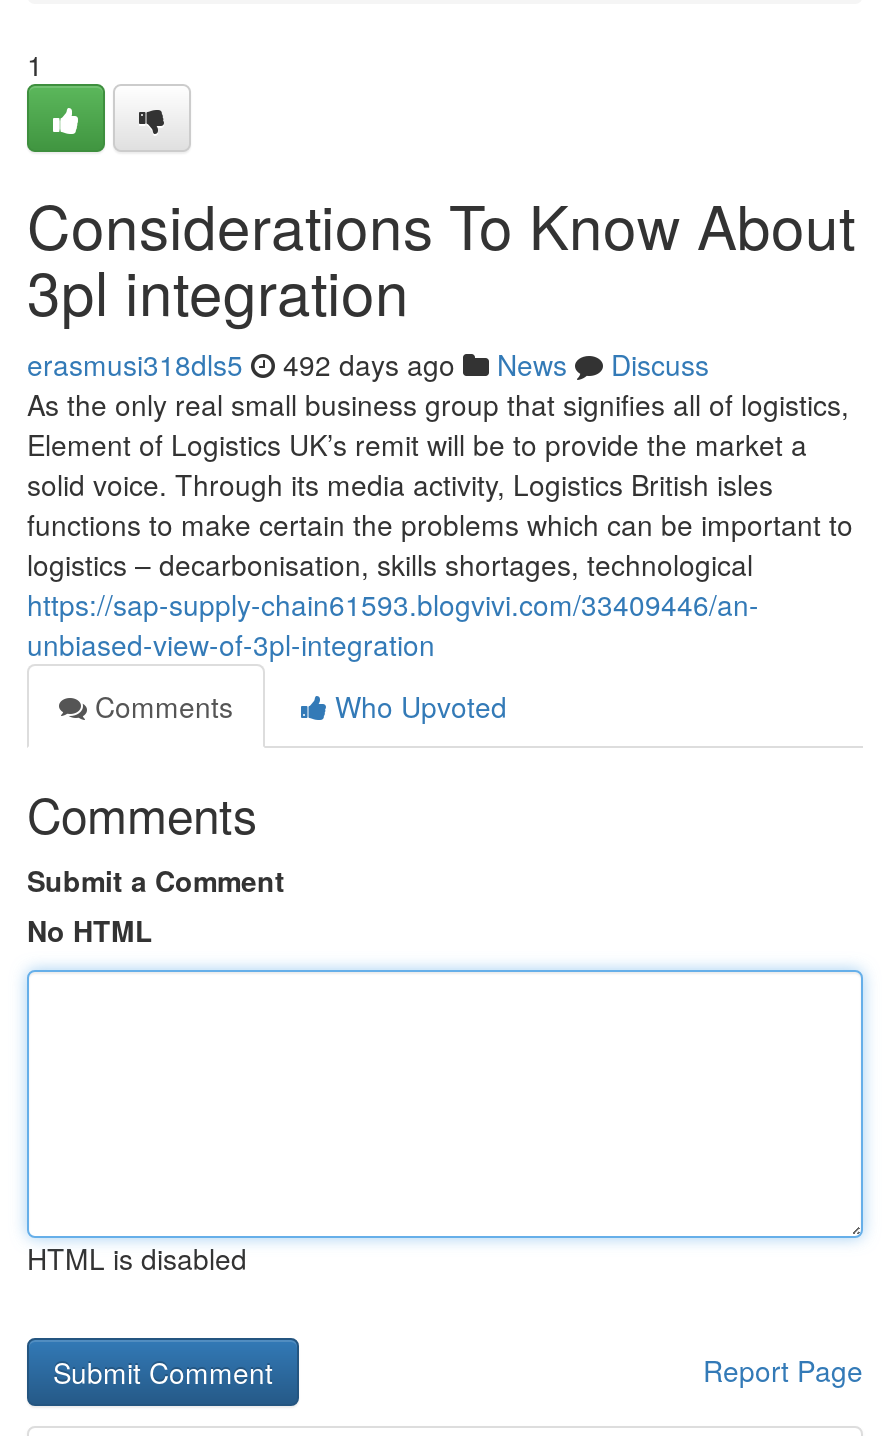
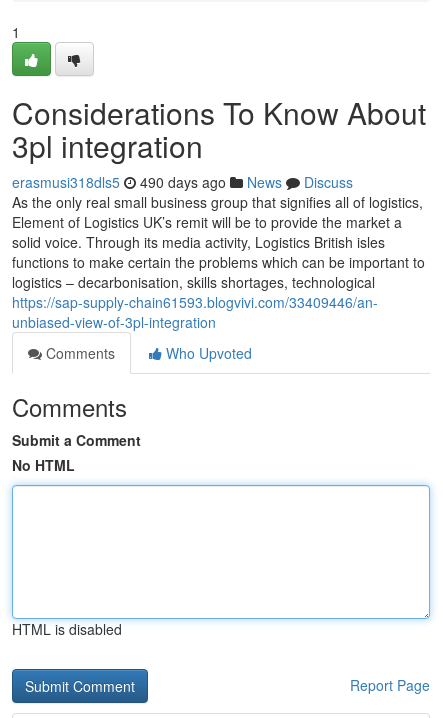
[27,344,709,384] erasmusi318dls5 492 days ago News Discuss -> [12,172,353,192] erasmusi318dls5 490 days ago News Discuss

